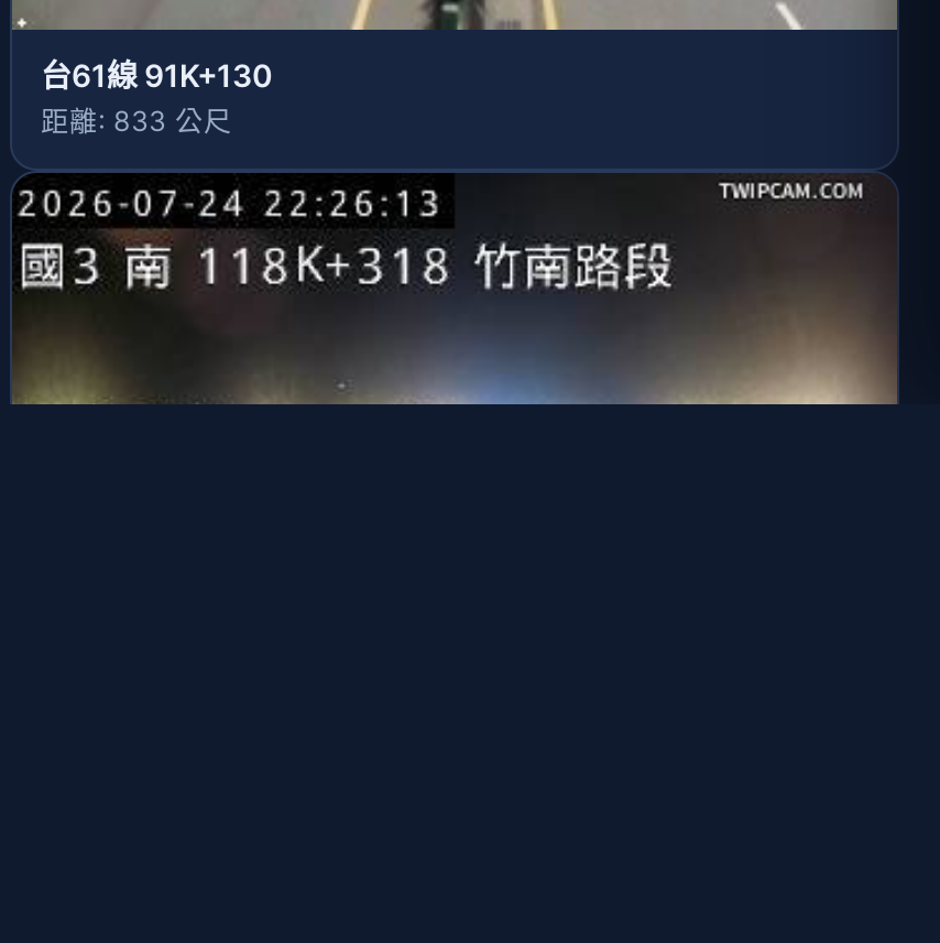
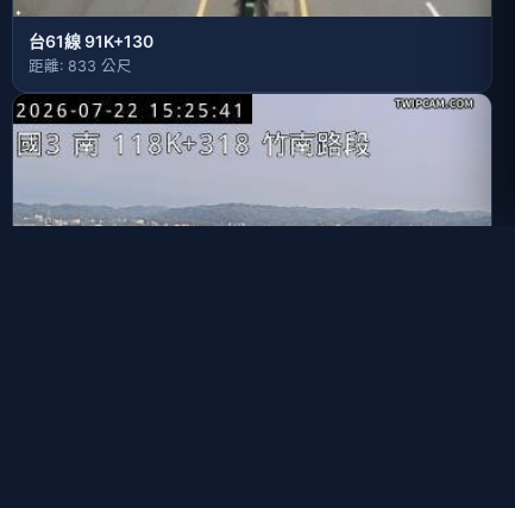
[12,172,899,419] [image] -> [12,93,492,227] [image]

